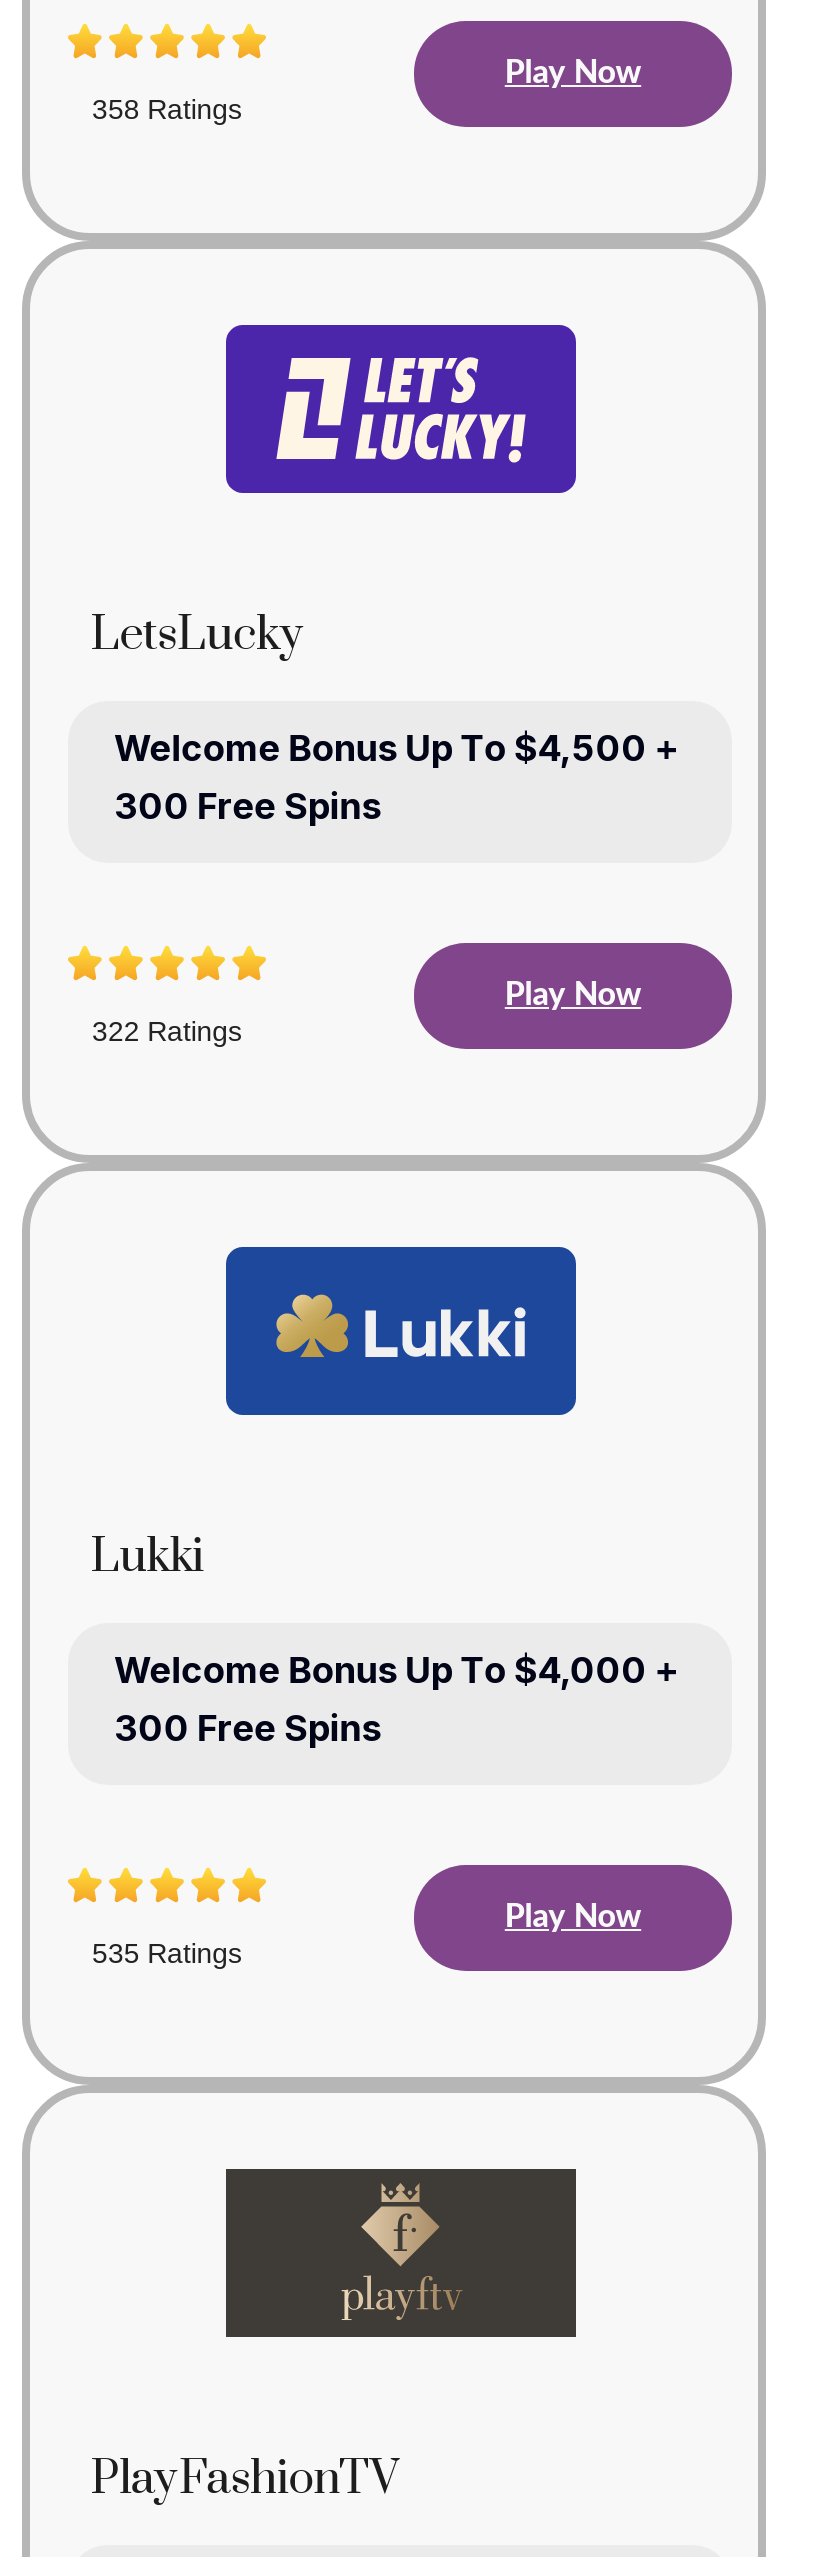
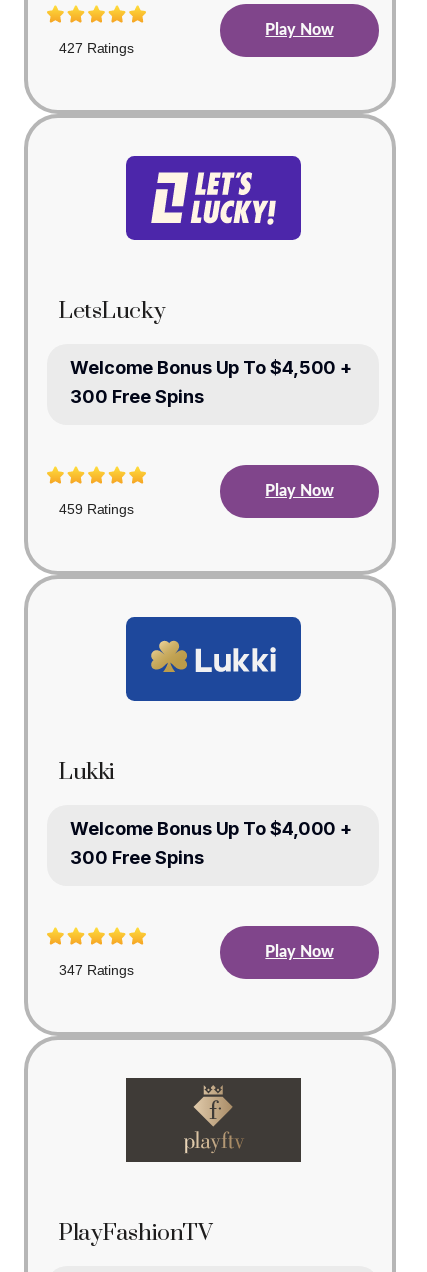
[92,94,242,126] 358 Ratings -> [59,40,134,56] 427 Ratings
[92,1016,242,1048] 322 Ratings -> [59,501,134,517] 459 Ratings
[92,1938,242,1970] 535 Ratings -> [59,962,134,978] 347 Ratings

